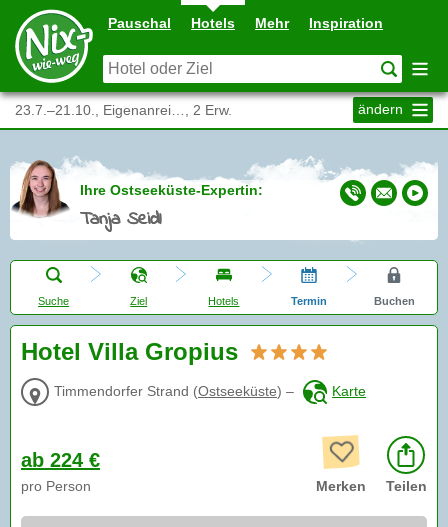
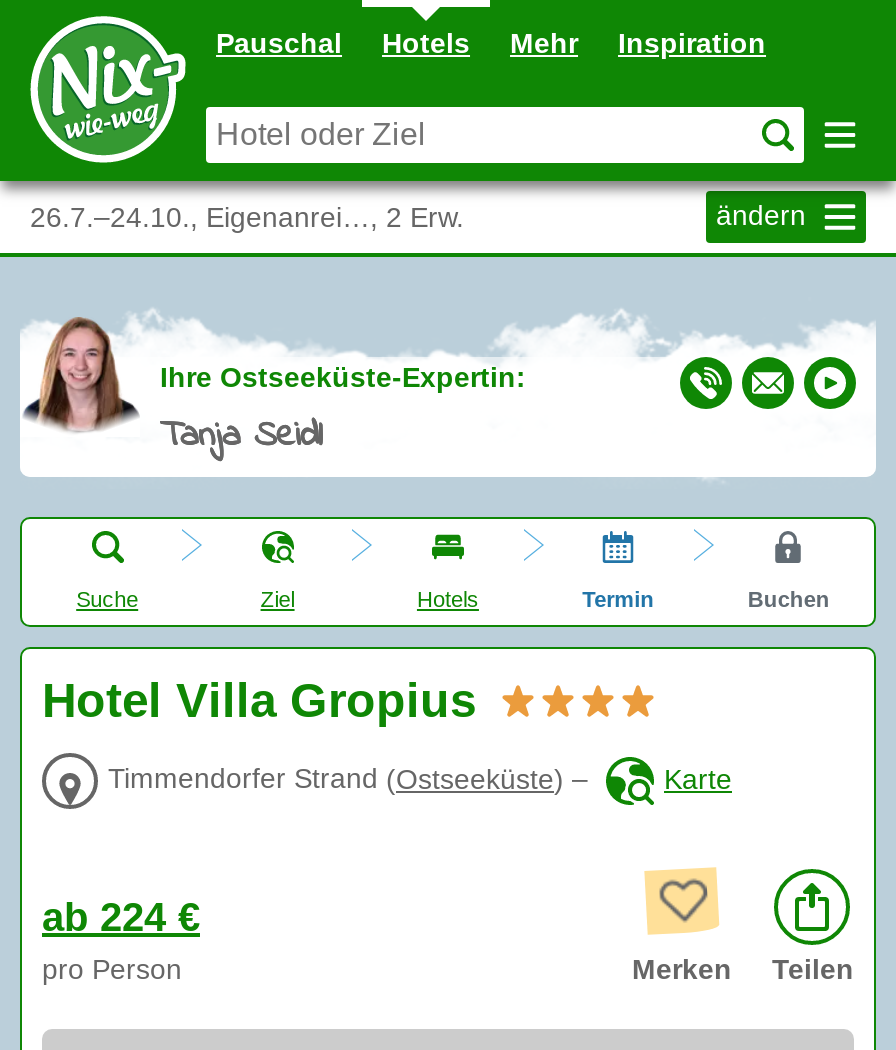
[15,102,232,118] 23.7.–21.10., Eigenanrei…, 2 Erw. -> [30,201,464,233] 26.7.–24.10., Eigenanrei…, 2 Erw.

